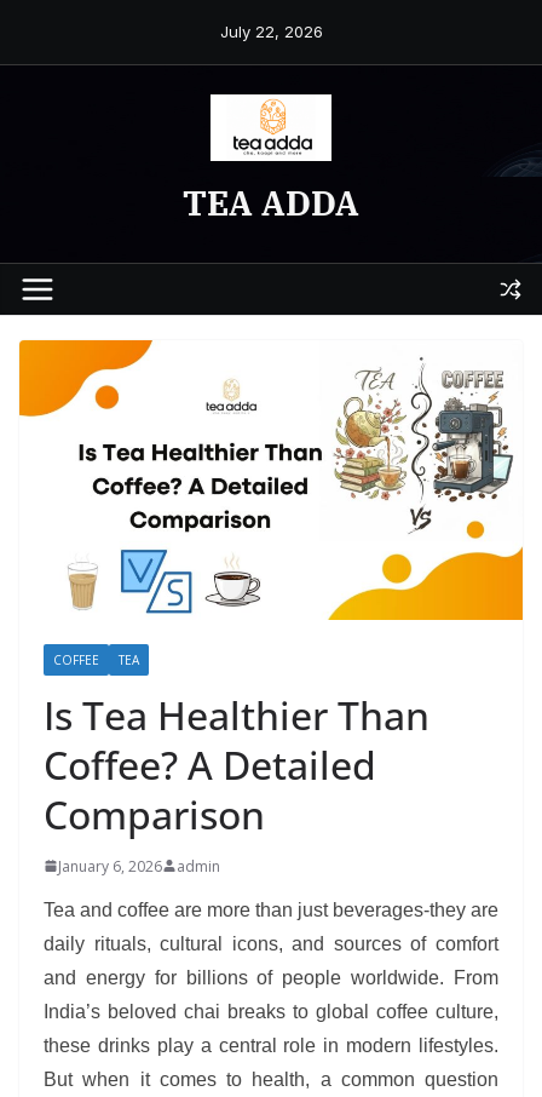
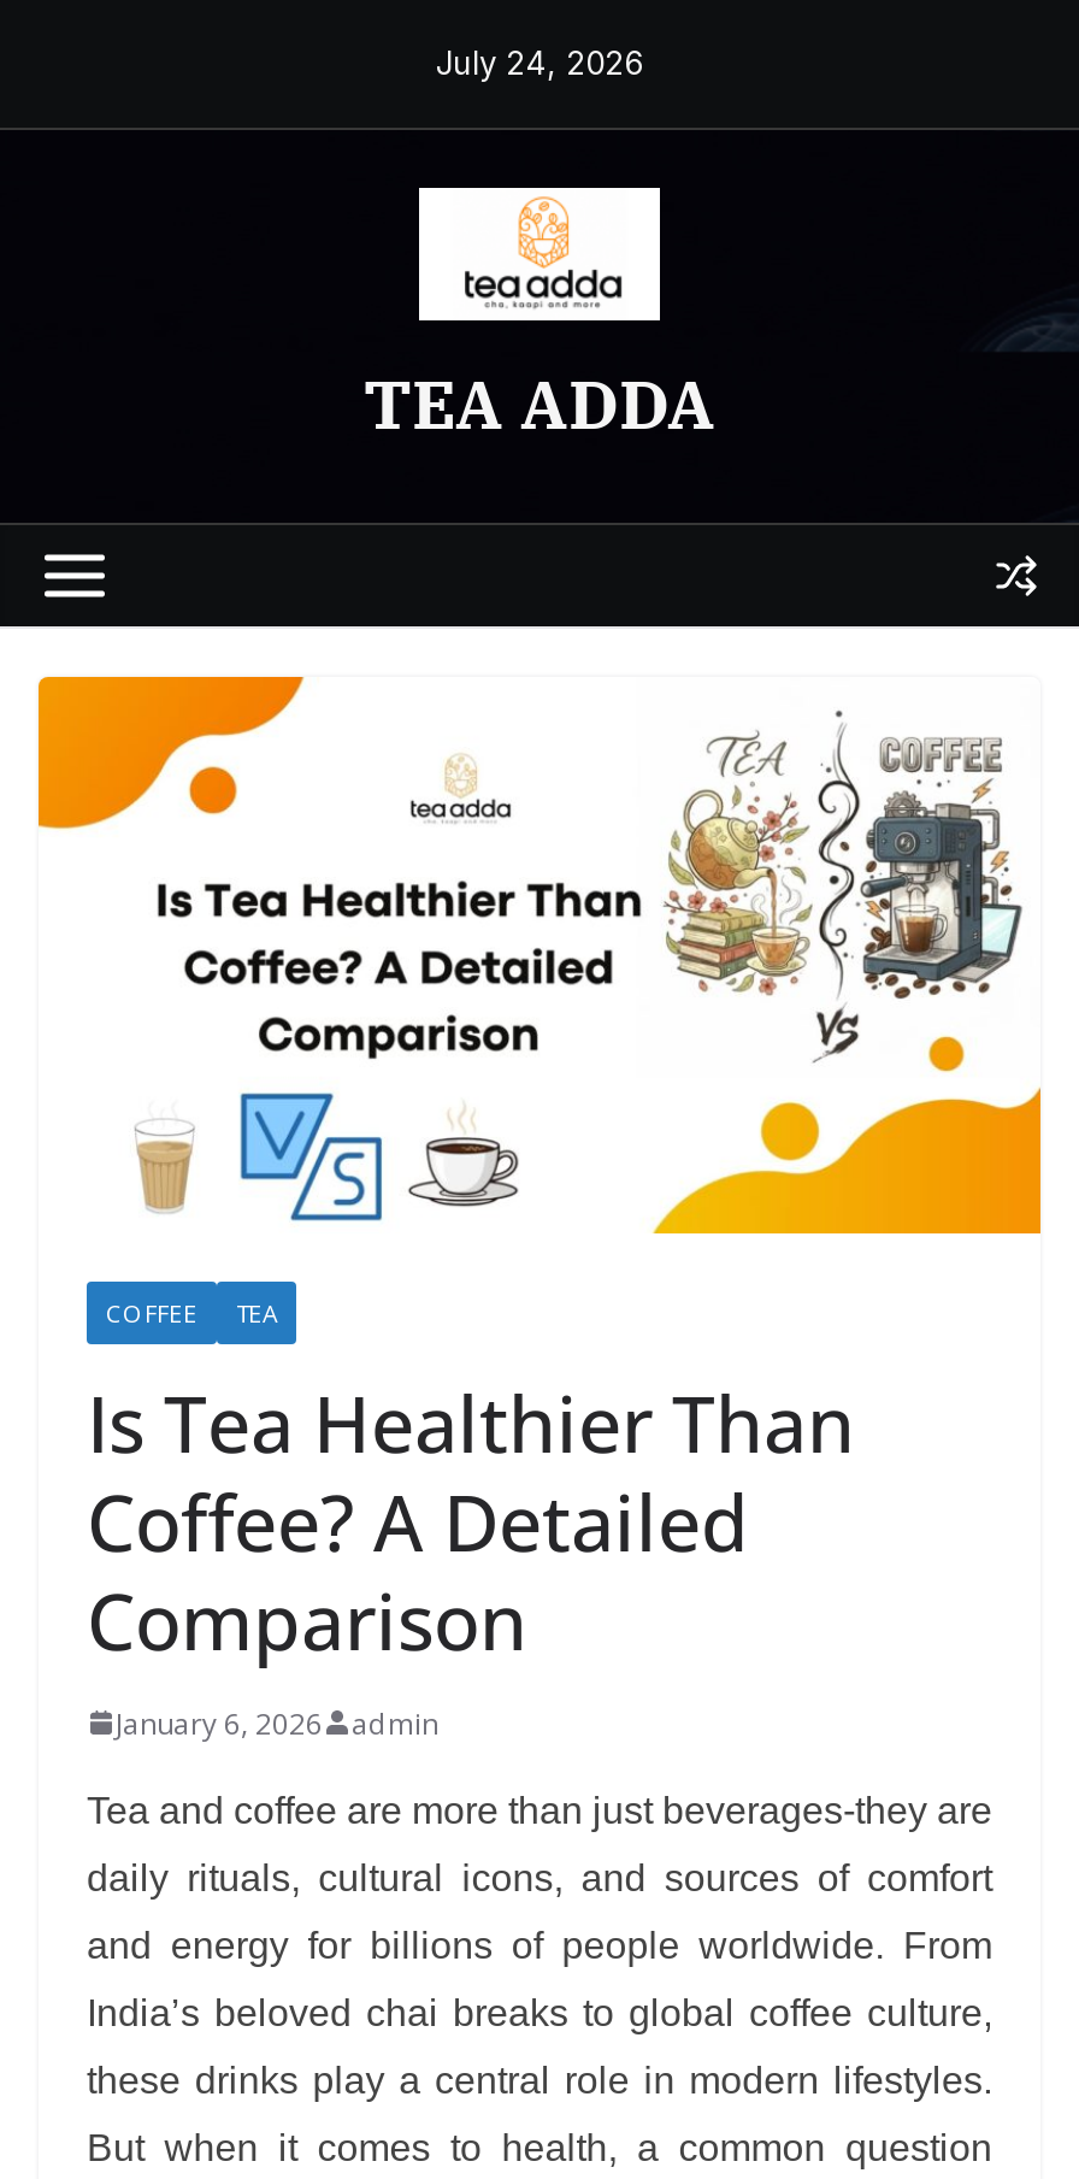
[220,22,322,41] July 22, 2026 -> [436,43,643,82] July 24, 2026

